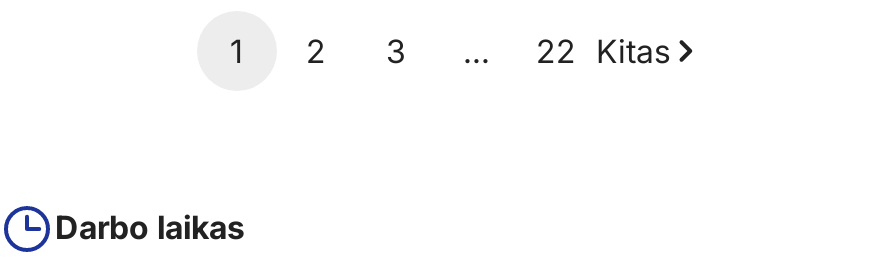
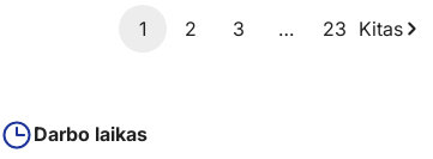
[536,31,670,71] 22 Kitas -> [322,16,402,40] 23 Kitas

